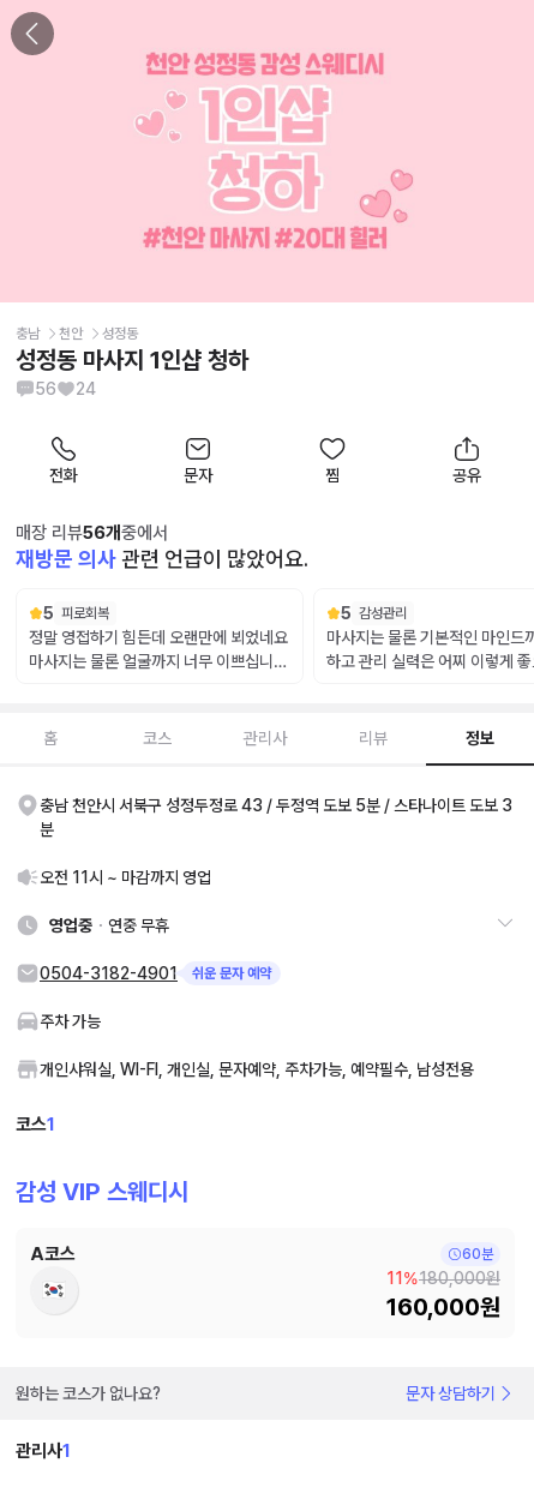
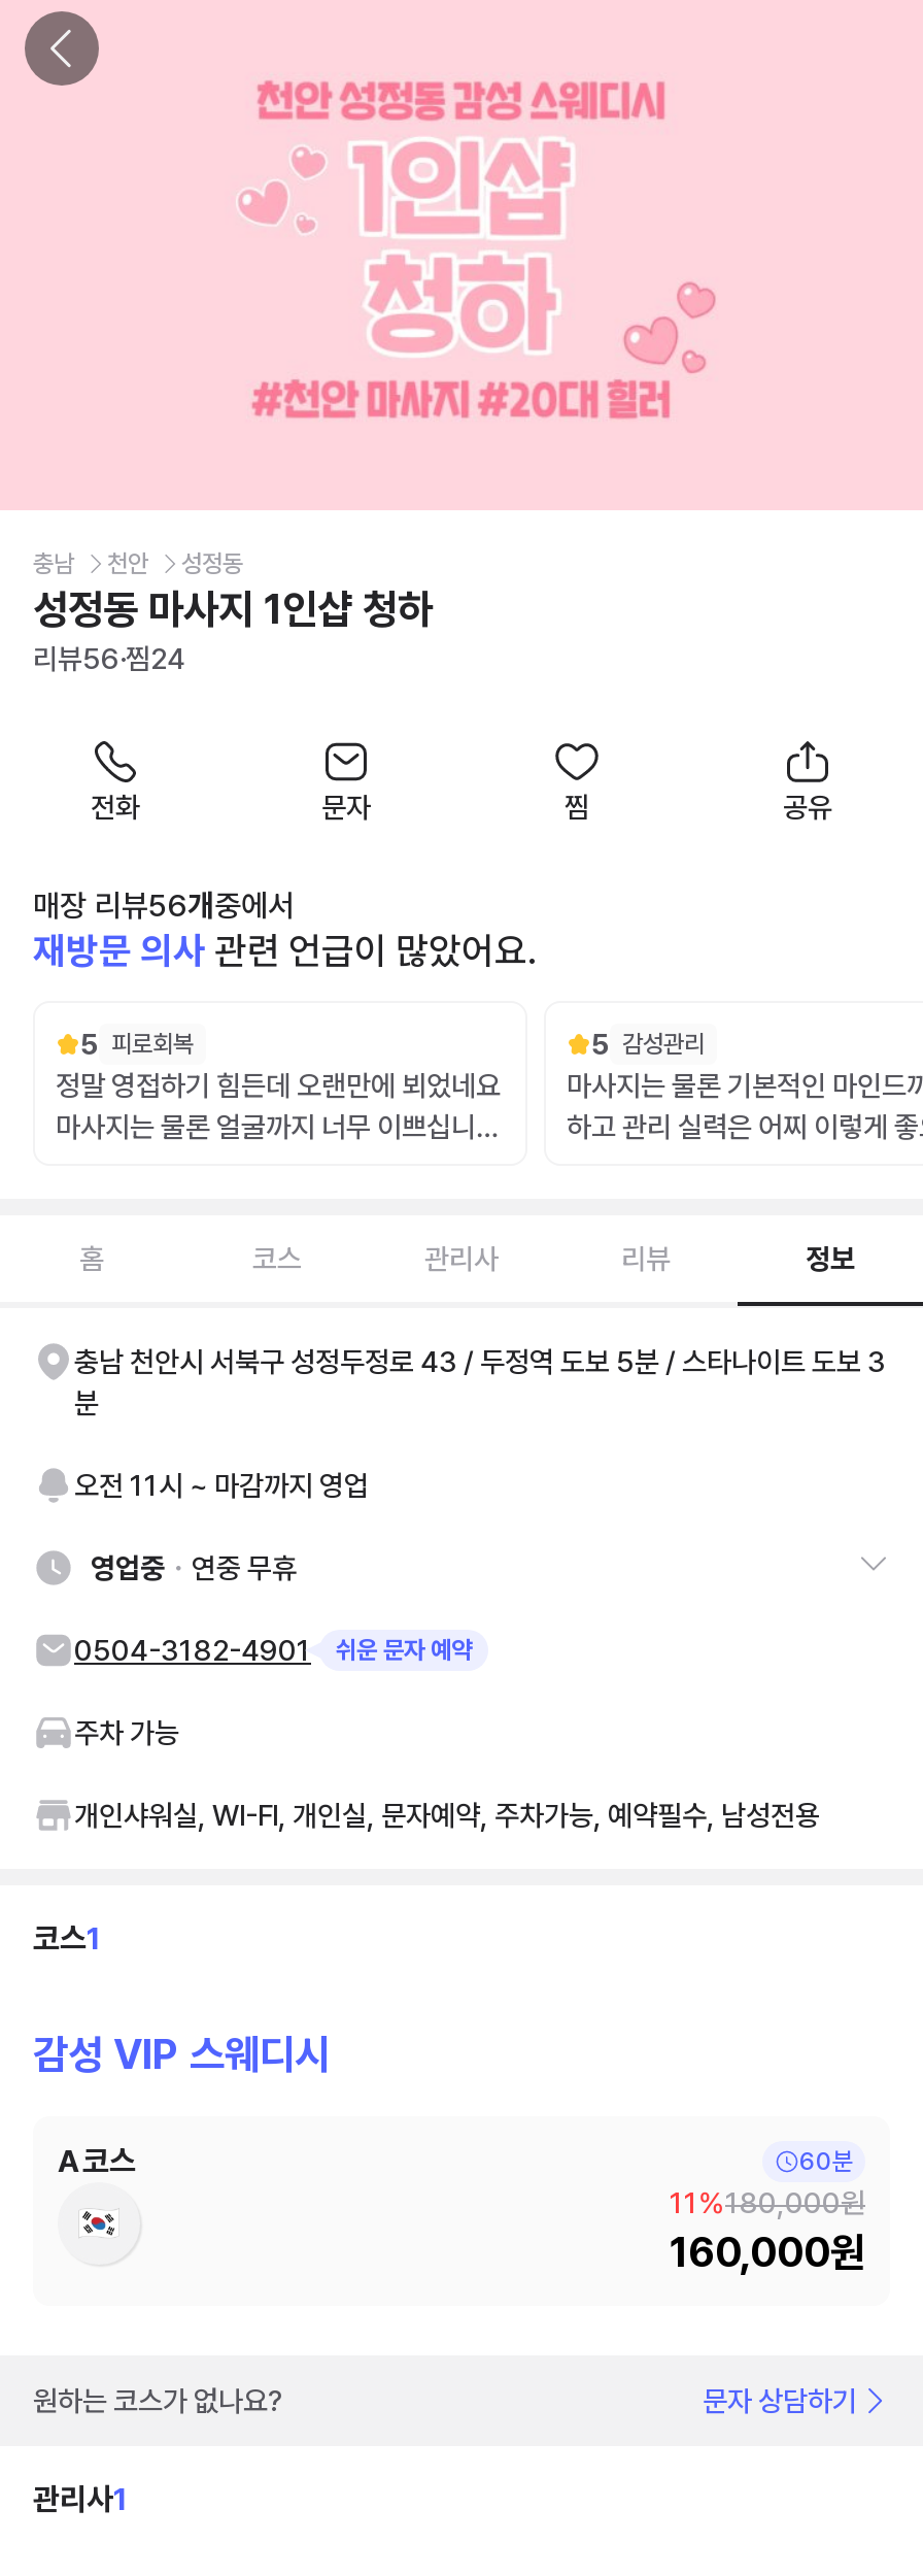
[35,379,96,398] 56 | 24 -> [33,642,185,675] 리뷰56 찜24

